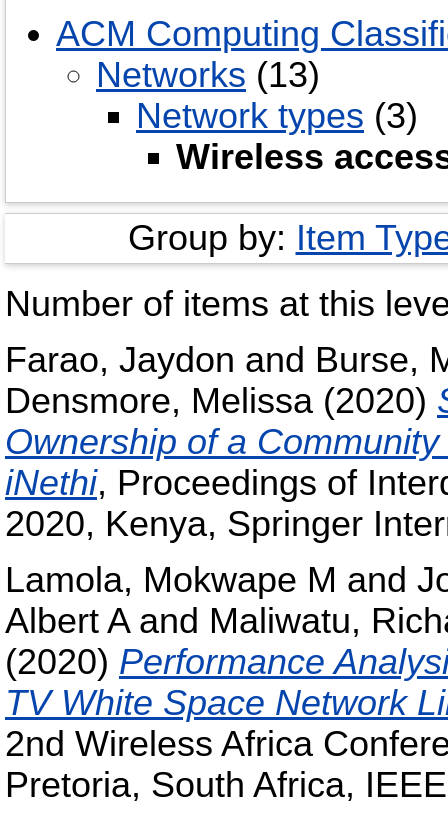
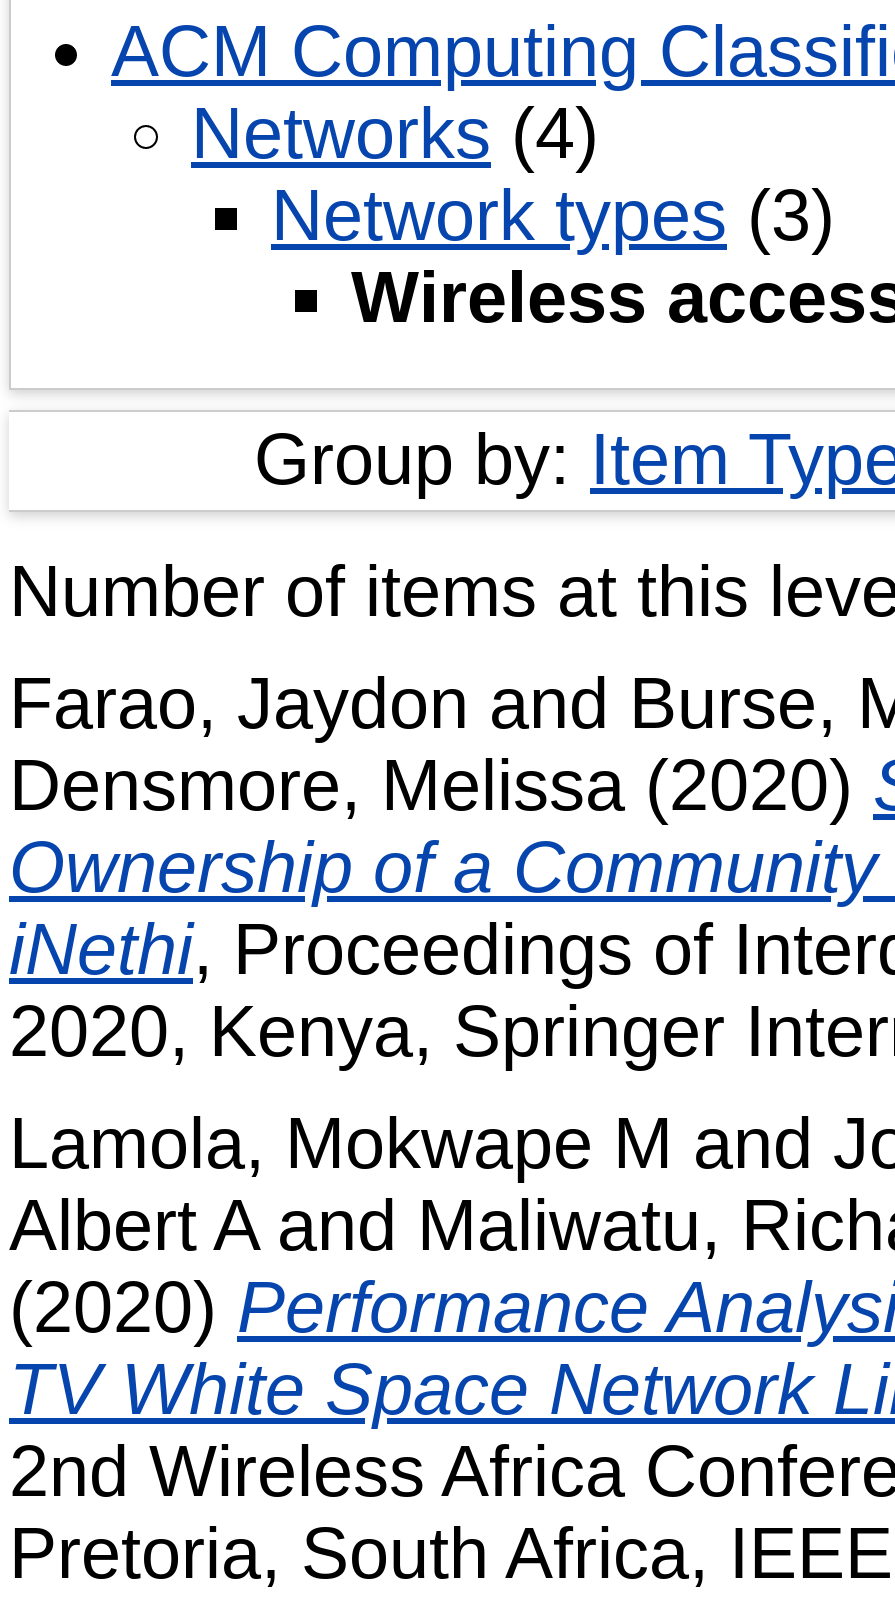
[96,55,320,95] Networks (13) -> [191,93,599,173] Networks (4)

